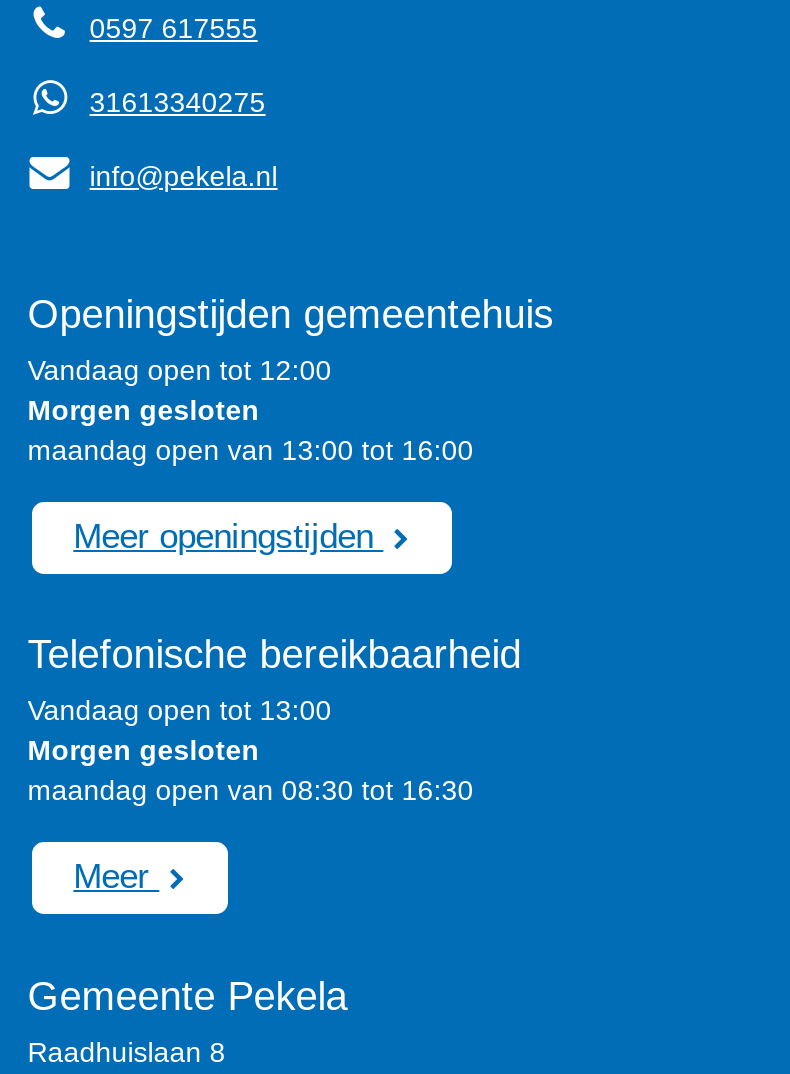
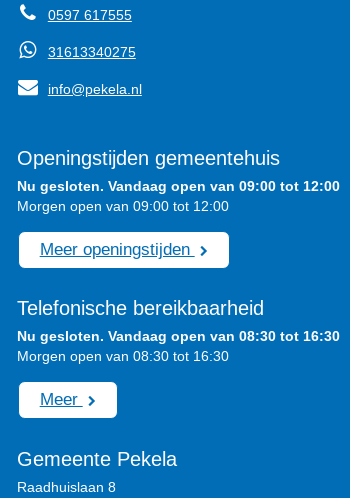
[28,354,474,466] Vandaag open tot 12:00 | Morgen gesloten | maandag open van 13:00 tot 16:00 -> [17,178,340,214] Nu gesloten. Vandaag open van 09:00 tot 12:00 | Morgen open van 09:00 tot 12:00
[28,695,474,807] Vandaag open tot 13:00 | Morgen gesloten | maandag open van 08:30 tot 16:30 -> [17,328,340,364] Nu gesloten. Vandaag open van 08:30 tot 16:30 | Morgen open van 08:30 tot 16:30

